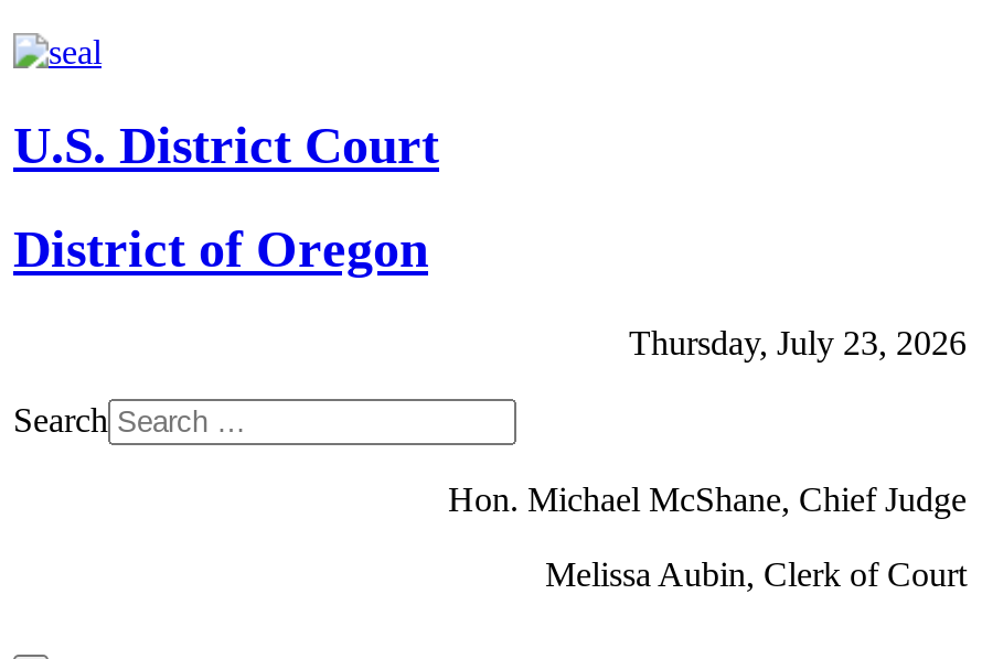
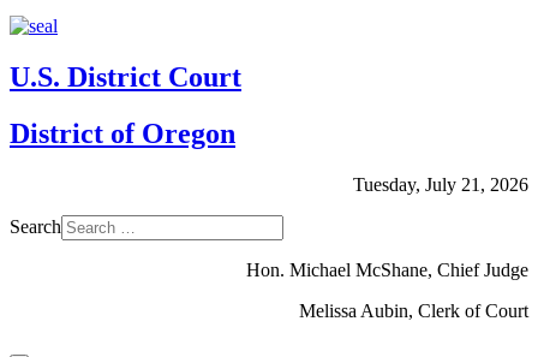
[629,323,967,361] Thursday, July 23, 2026 -> [353,174,528,194] Tuesday, July 21, 2026

